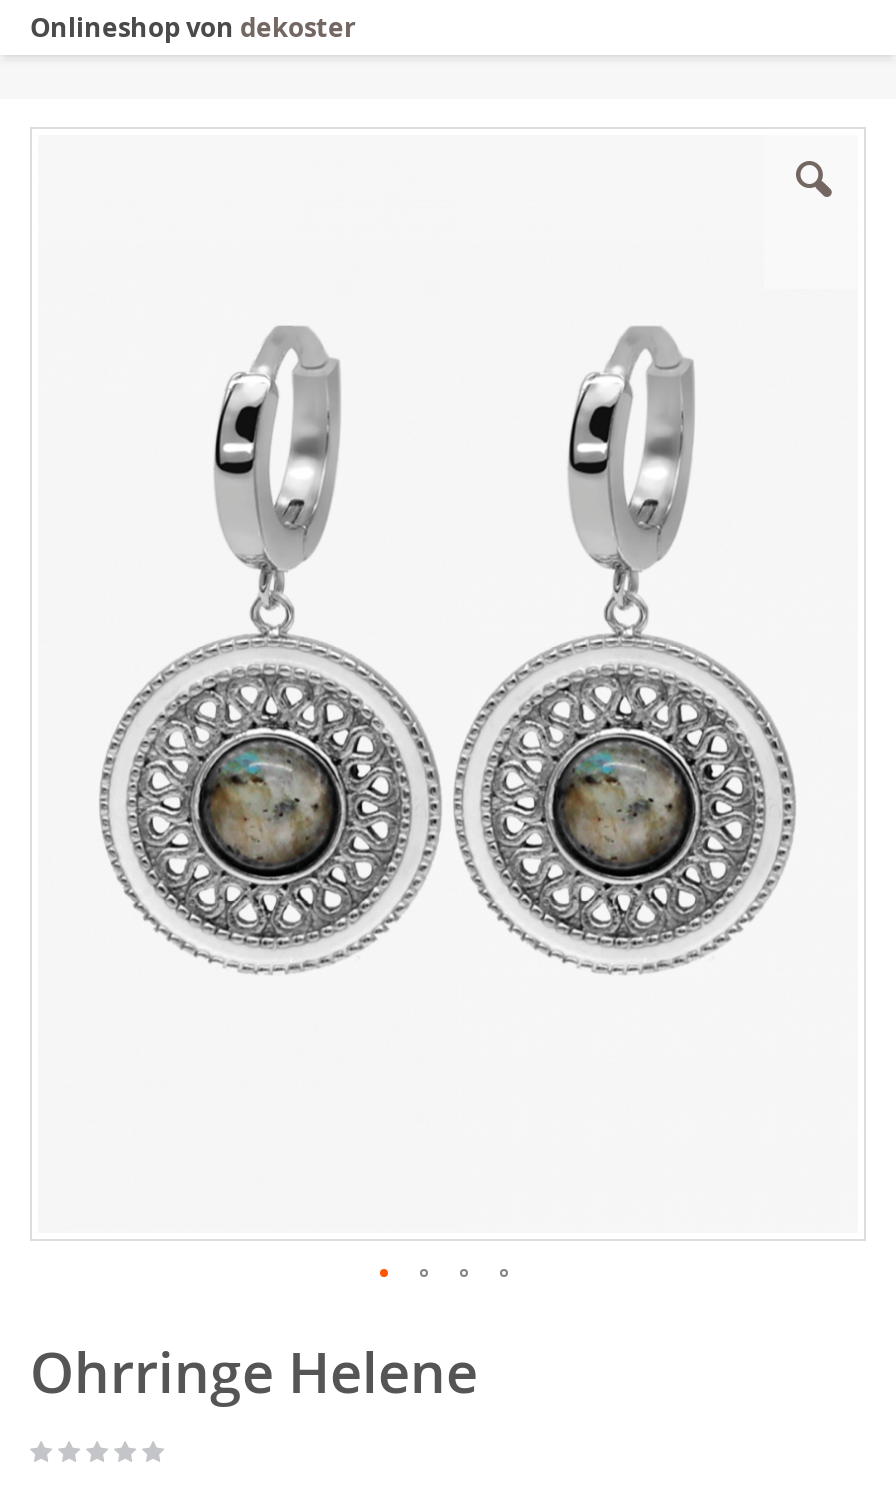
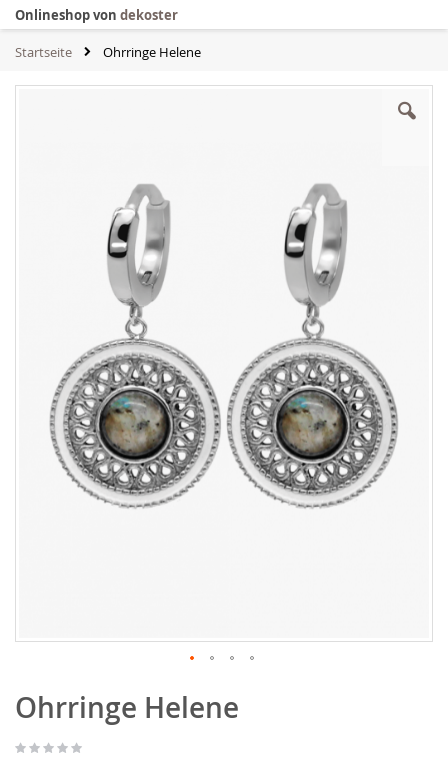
none -> [15,42,201,60] Startseite | Ohrringe Helene

